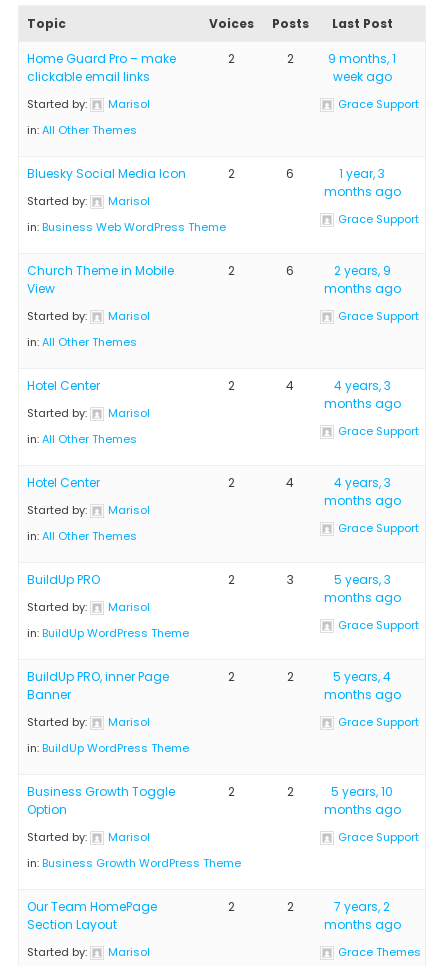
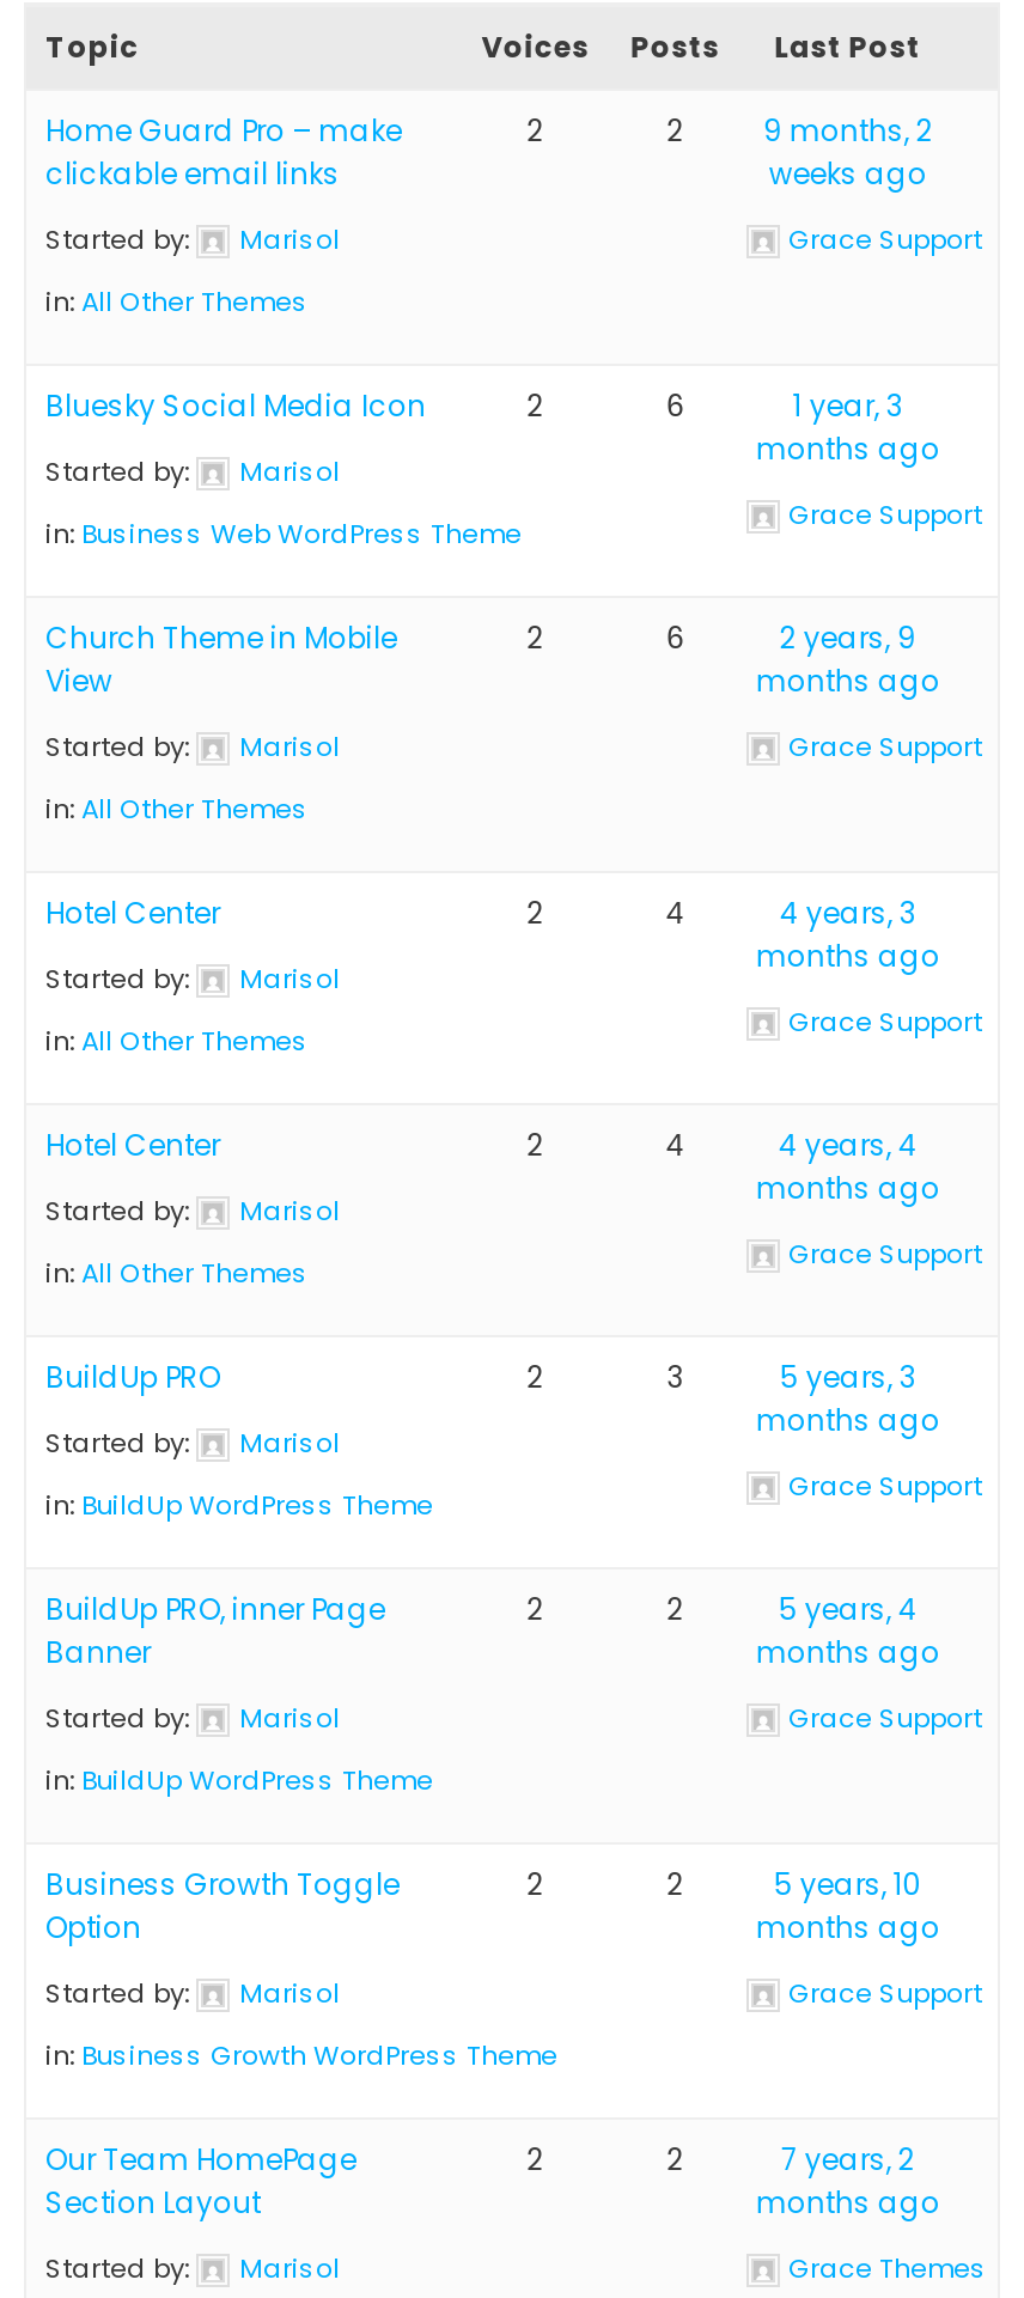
[328,50,396,67] 9 months, 1 -> [763,110,933,151] 9 months, 2
[333,68,392,85] week ago -> [769,153,927,194] weeks ago
[334,474,391,491] 4 years, 3 -> [779,1124,917,1165] 4 years, 4

